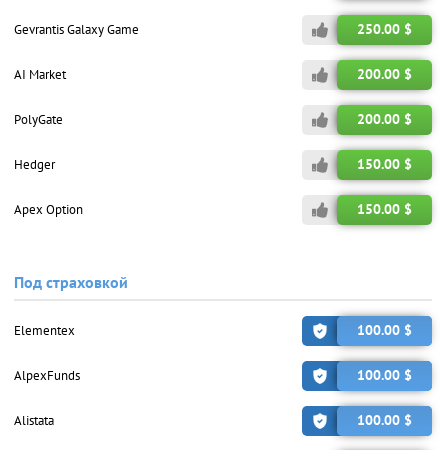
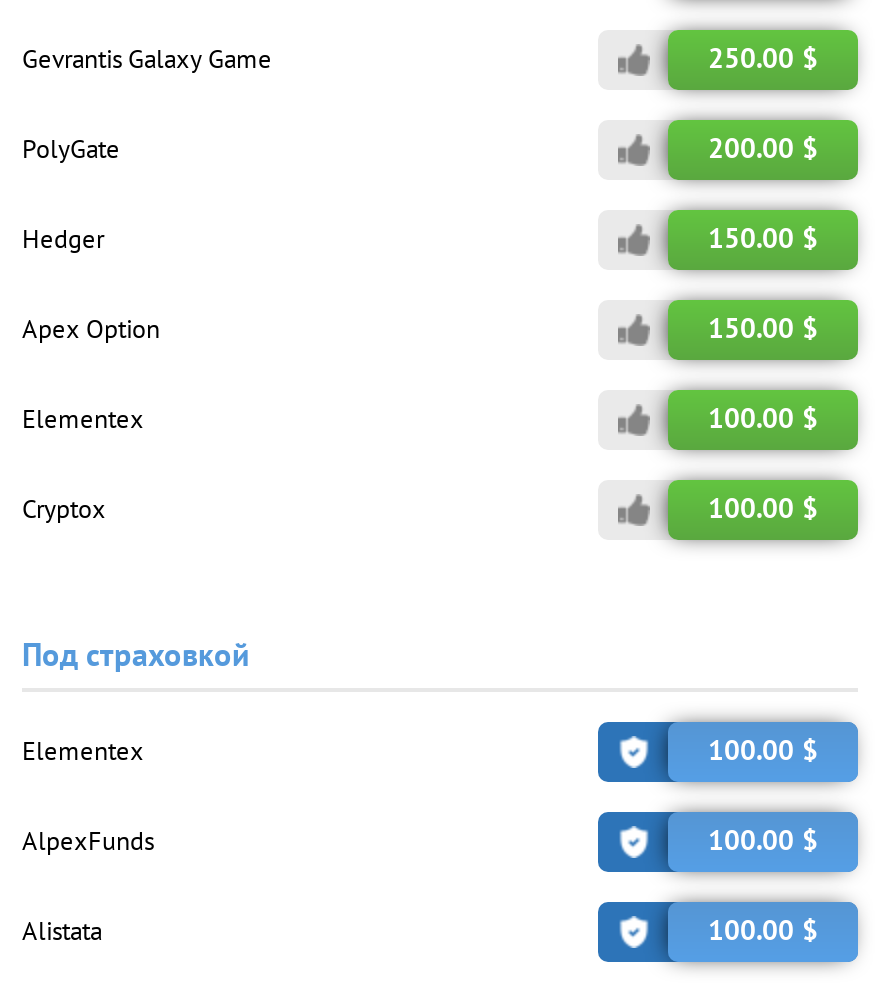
[14,65,412,83] AI Market | 200.00 $ -> none
moved [14,110,412,218] -> [22,130,818,346]: PolyGate | 200.00 $ | Hedger | 150.00 $ | Apex Option | 150.00 $
none -> [22,400,818,526] Elementex | 100.00 $ | Cryptox | 100.00 $

